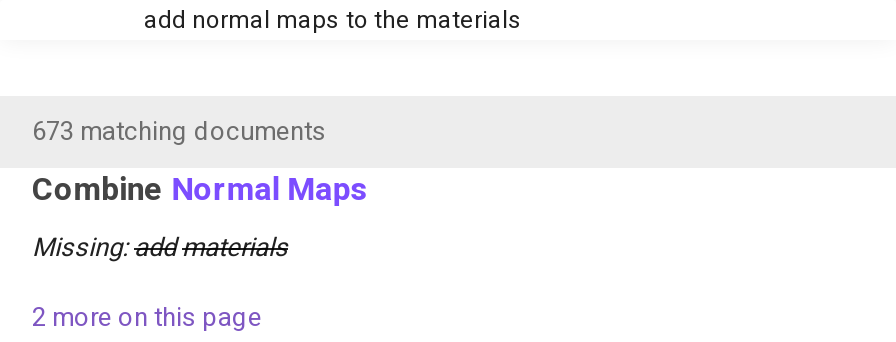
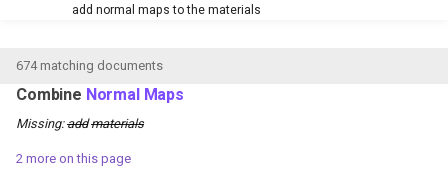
[32,114,326,150] 673 matching documents -> [16,57,163,75] 674 matching documents

